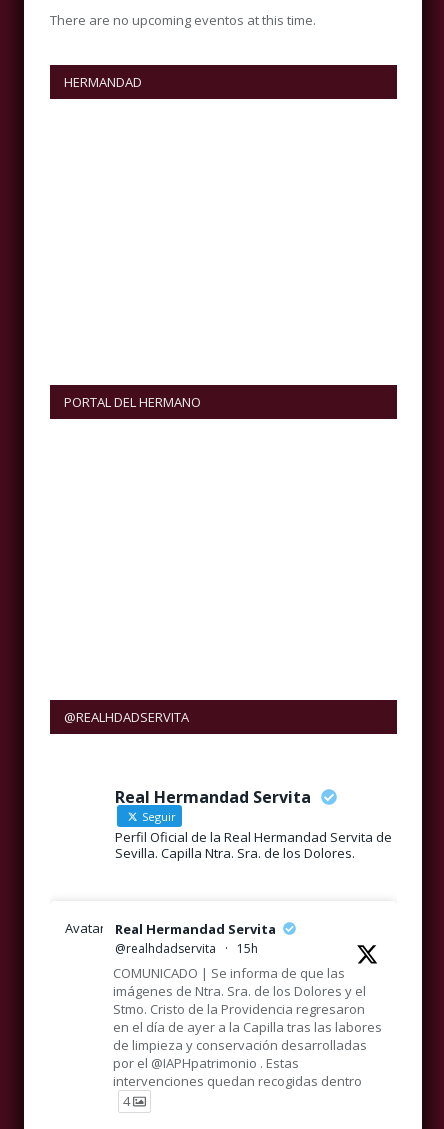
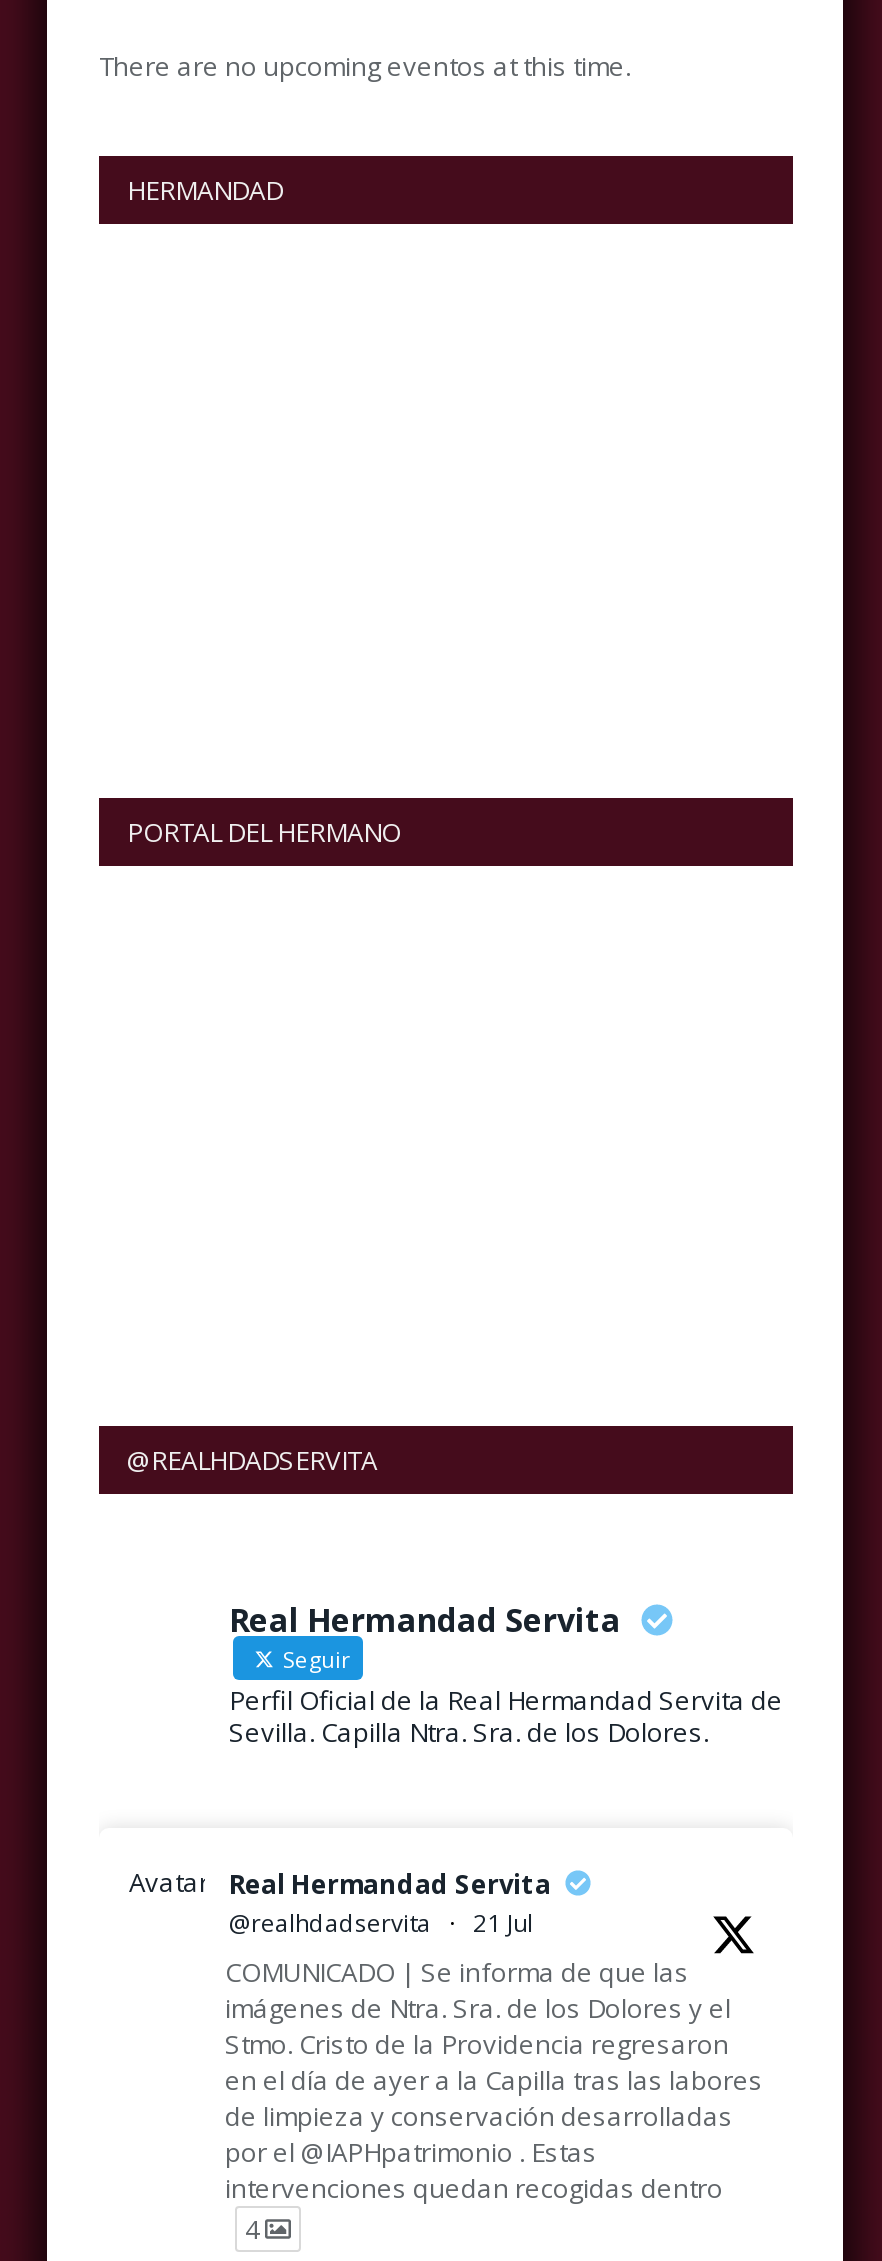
[115,940,258,957] @realhdadservita · 15h -> [229,1905,533,1939] @realhdadservita · 21 Jul

